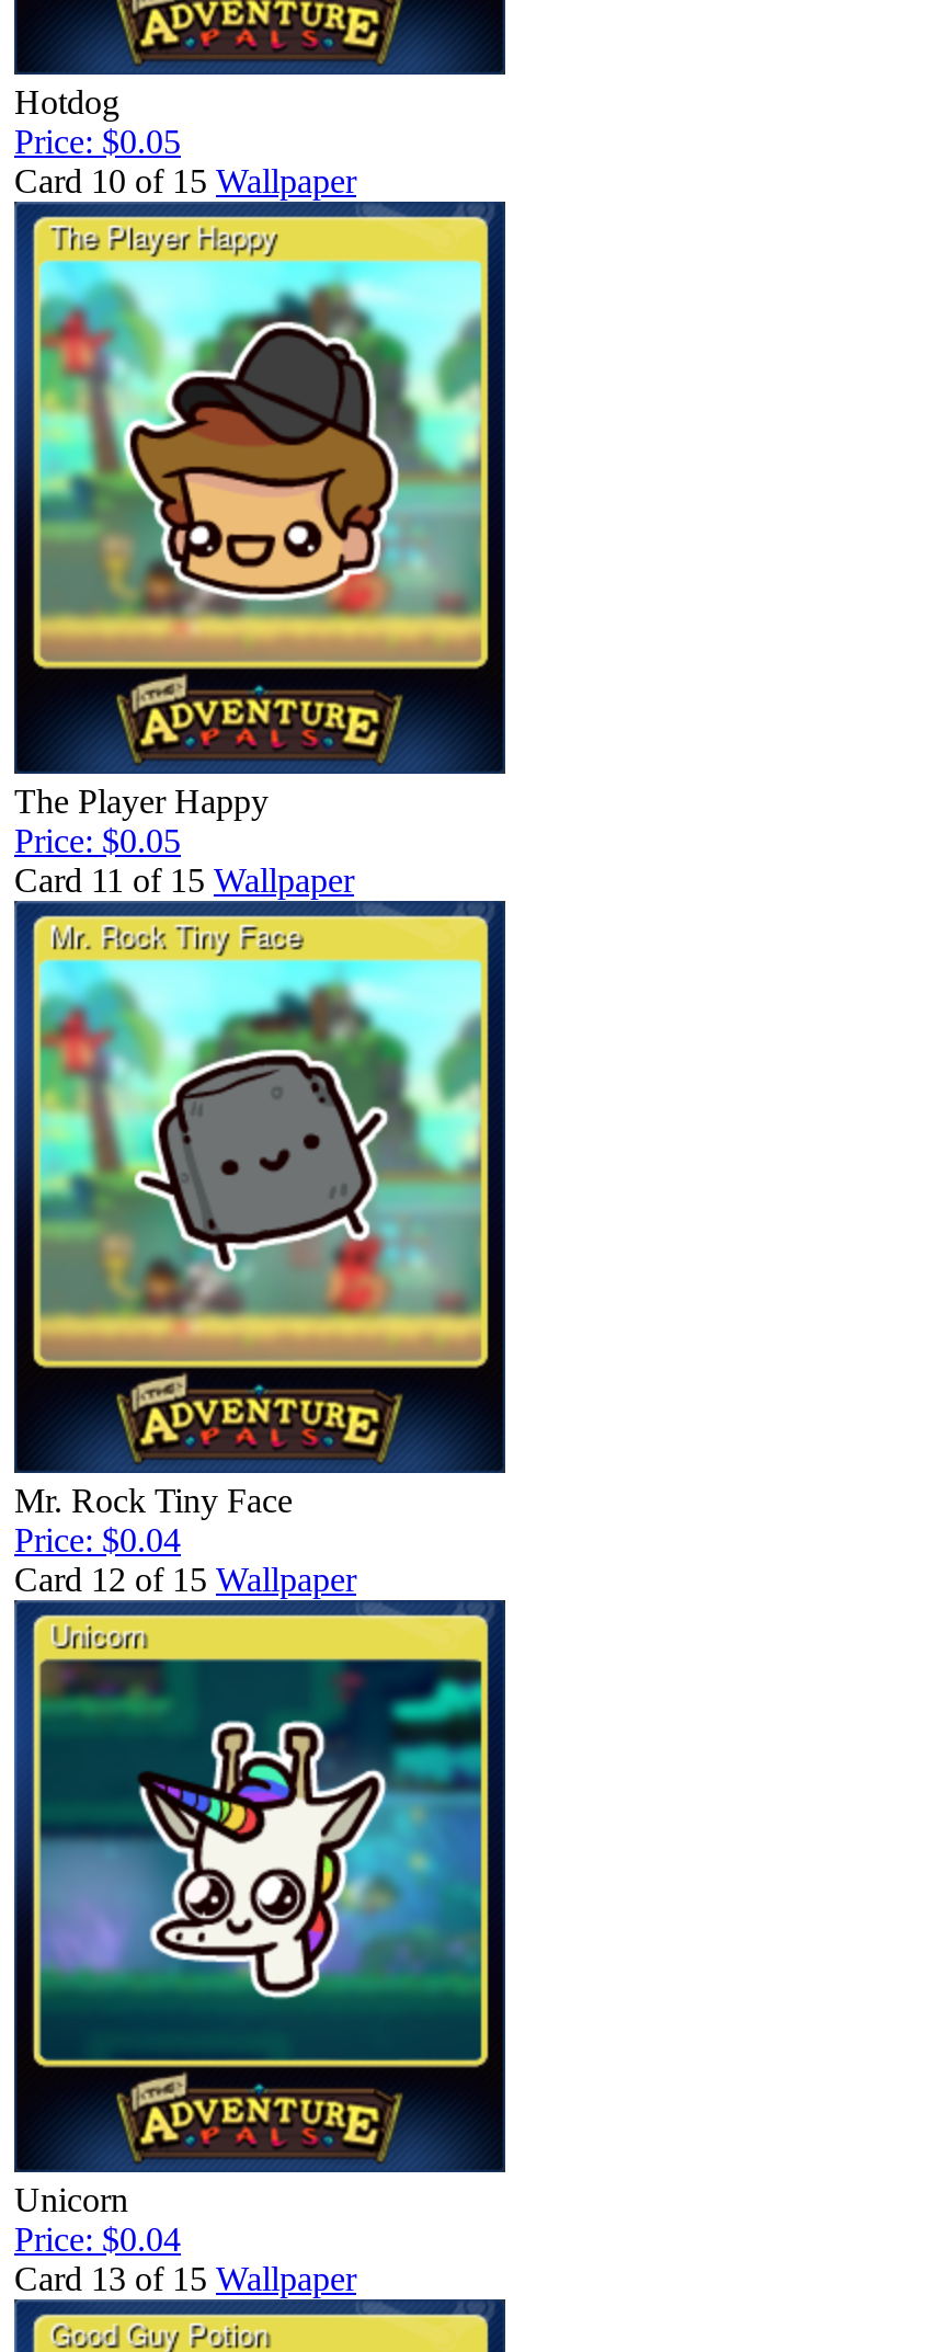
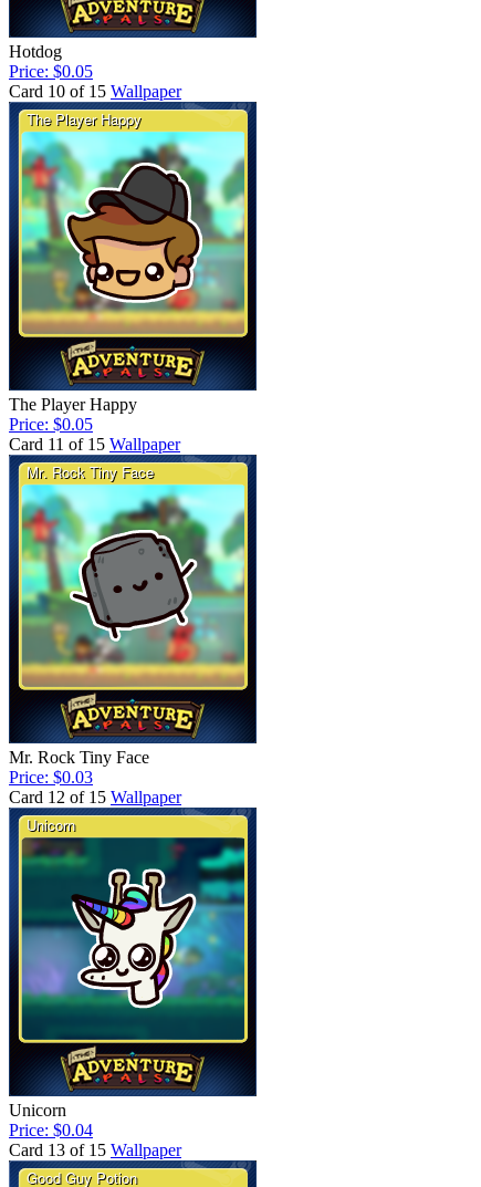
[14,1520,181,1557] Price: $0.04 -> [9,767,93,786] Price: $0.03

